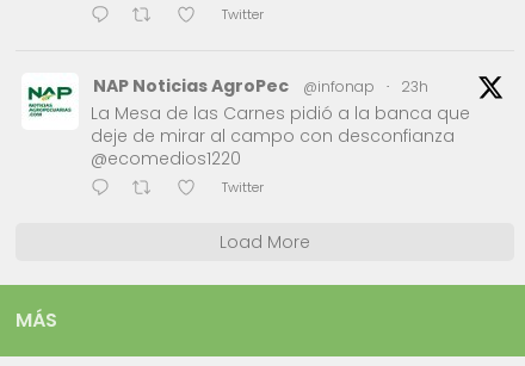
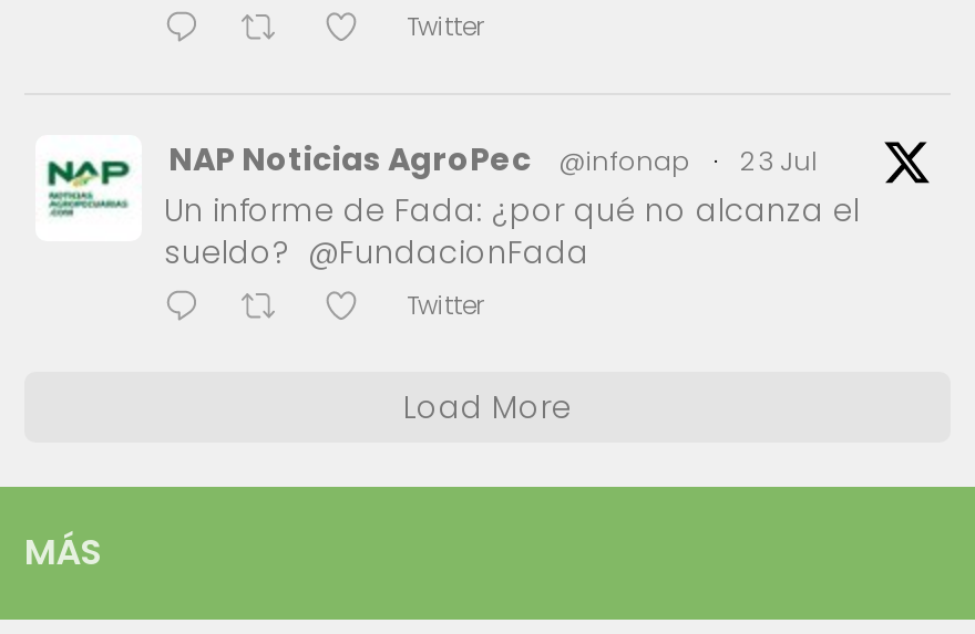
[91,76,470,170] 23h | La Mesa de las Carnes pidió a la banca que | deje de mirar al campo con desconfianza | @ecomedios1220 -> [164,141,860,274] 23 Jul | Un informe de Fada: ¿por qué no alcanza el | sueldo? @FundacionFada

